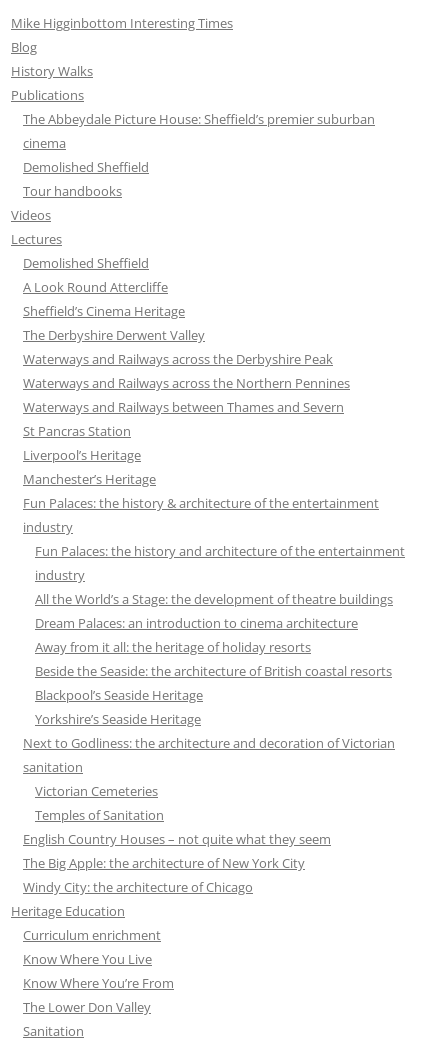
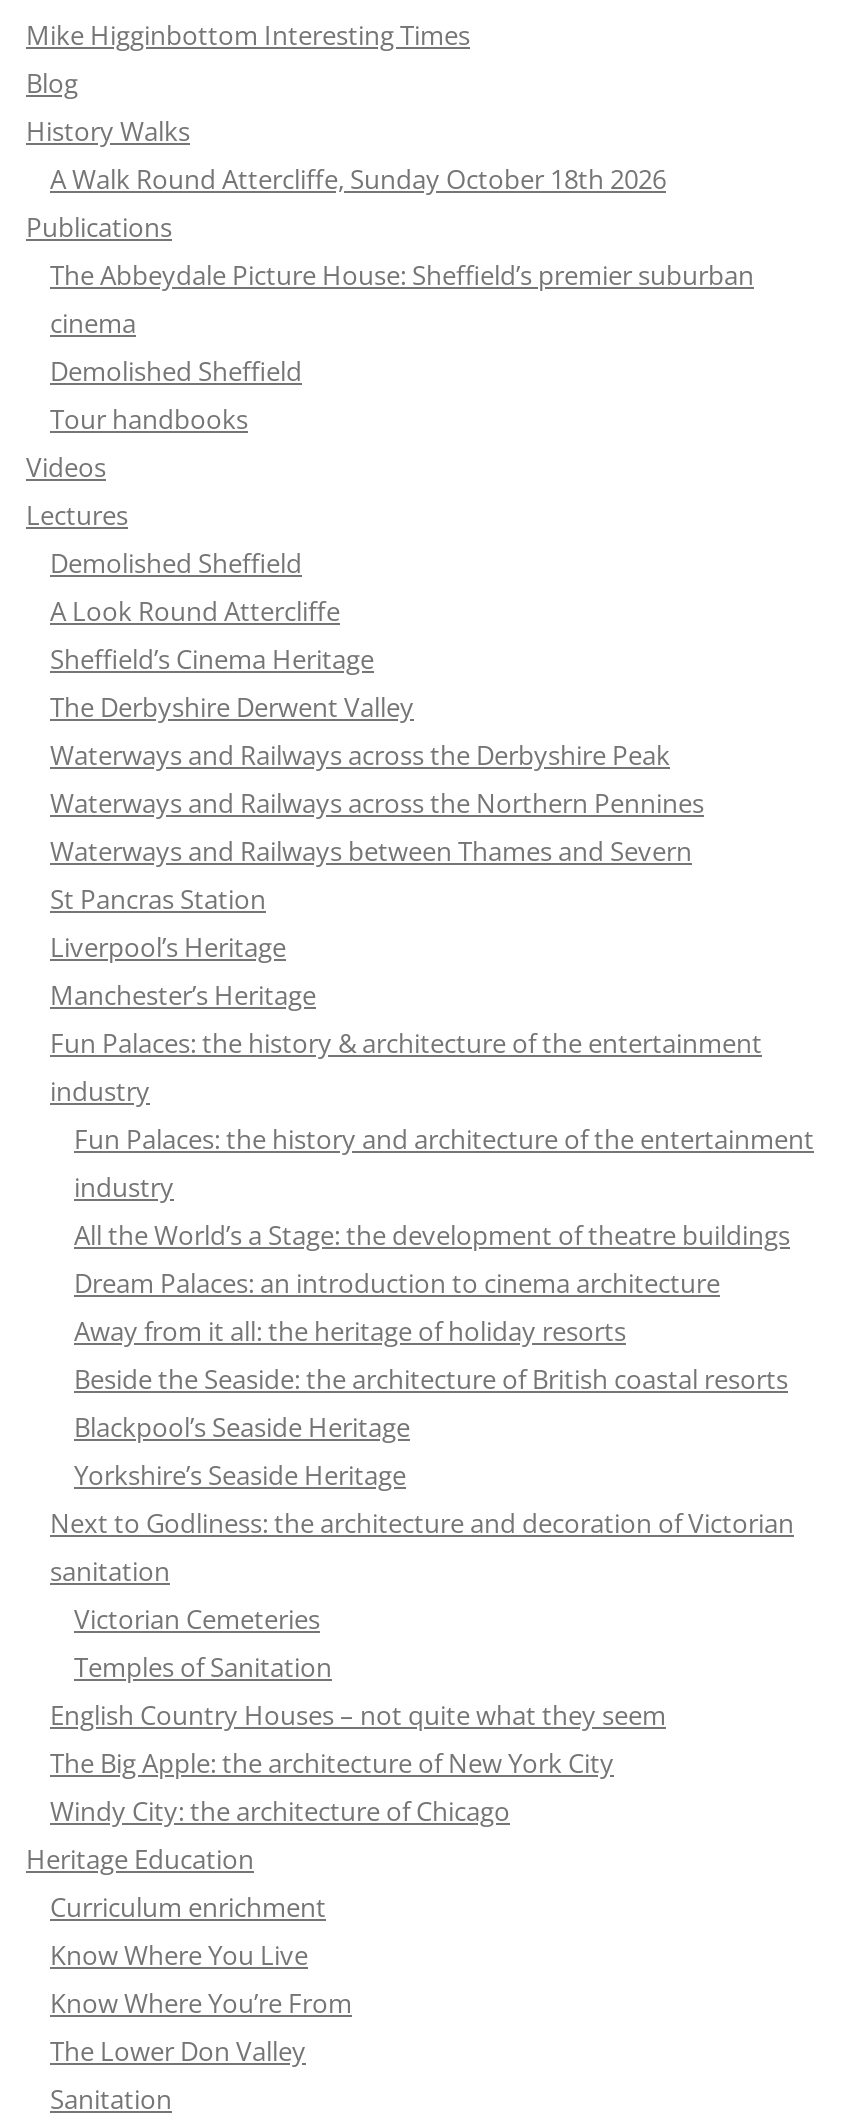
none -> [50,162,666,198] A Walk Round Attercliffe, Sunday October 18th 2026

